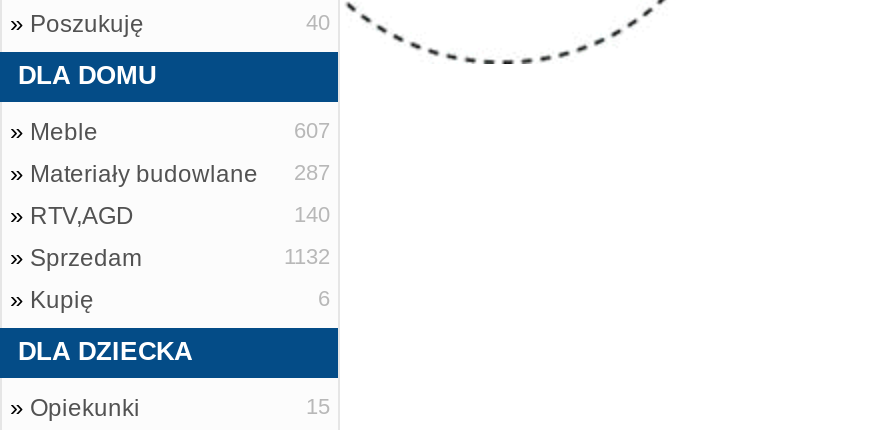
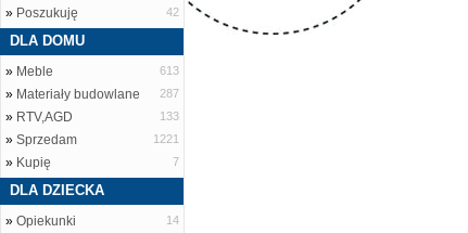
[306,10,330,34] 40 -> [166,5,179,18] 42
[294,118,330,142] 607 -> [160,64,179,77] 613
[294,202,330,226] 140 -> [160,109,179,122] 133
[284,244,330,268] 1132 -> [153,132,179,145] 1221
[318,286,330,310] 6 -> [173,155,179,168] 7
[306,394,330,418] 15 -> [166,213,179,226] 14

